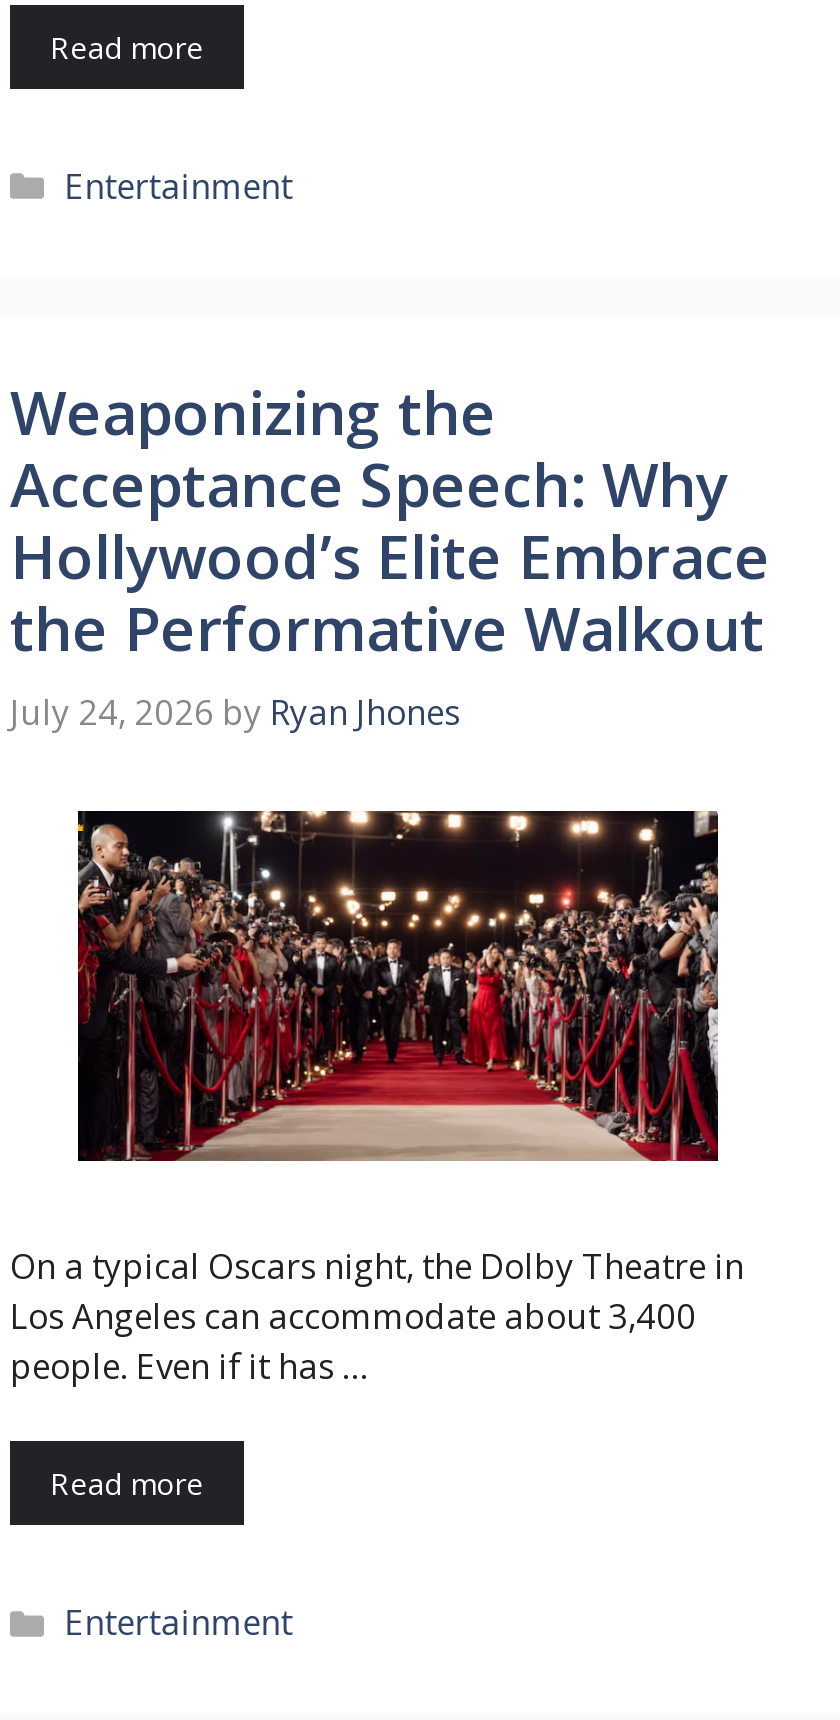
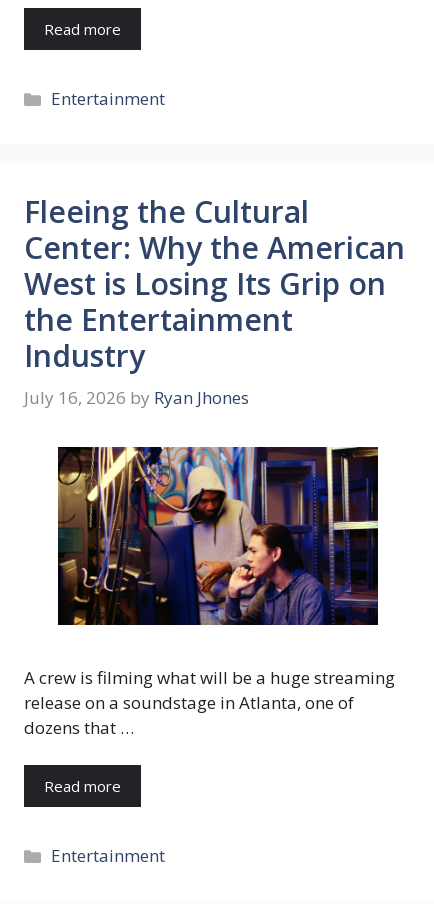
[10,371,770,734] Weaponizing the | Acceptance Speech: Why | Hollywood’s Elite Embrace | the Performative Walkout | July 24, 2026 by Ryan Jhones -> [24,191,405,409] Fleeing the Cultural | Center: Why the American | West is Losing Its Grip on | the Entertainment | Industry | July 16, 2026 by Ryan Jhones
[76,808,720,1164] [image] -> [57,446,379,620] [image]
[10,1242,744,1388] On a typical Oscars night, the Dolby Theatre in | Los Angeles can accommodate about 3,400 | people. Even if it has … -> [24,666,395,739] A crew is filming what will be a huge streaming | release on a soundstage in Atlanta, one of | dozens that …

